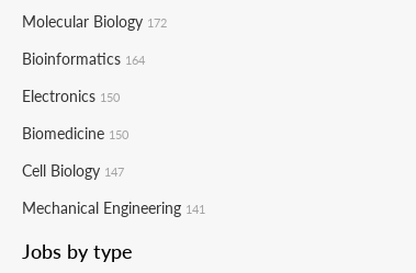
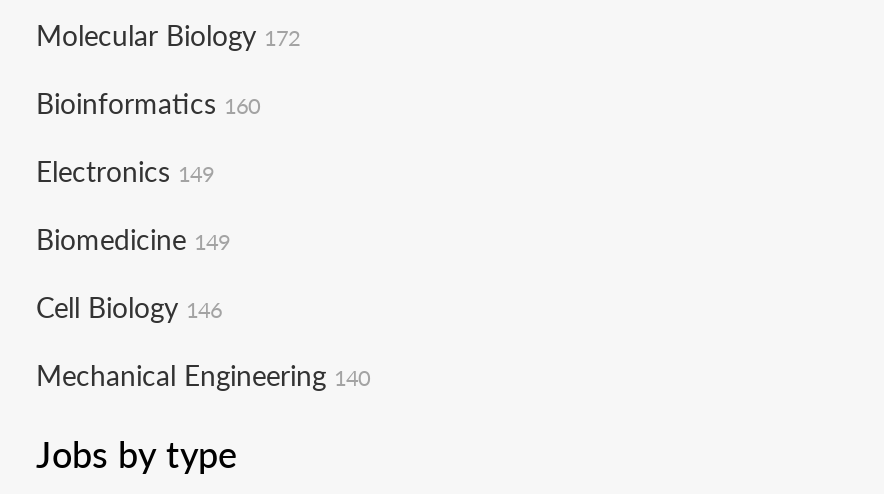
[22,47,145,69] Bioinformatics 164 -> [36,82,260,122] Bioinformatics 160
[22,84,120,106] Electronics 150 -> [36,150,214,190] Electronics 149
[22,122,128,144] Biomedicine 150 -> [36,218,230,258] Biomedicine 149
[22,159,124,181] Cell Biology 147 -> [36,286,222,326] Cell Biology 146
[22,196,205,218] Mechanical Engineering 141 -> [36,354,370,394] Mechanical Engineering 140

